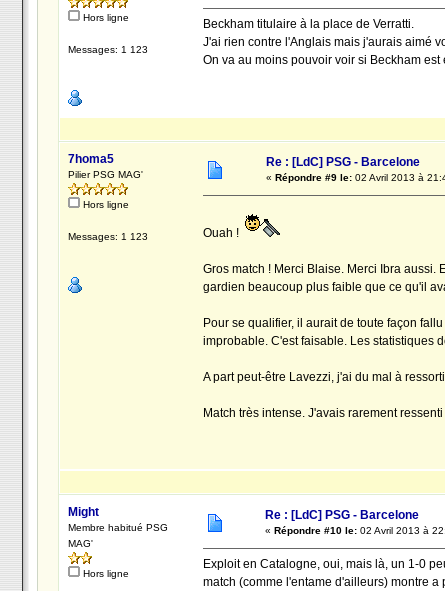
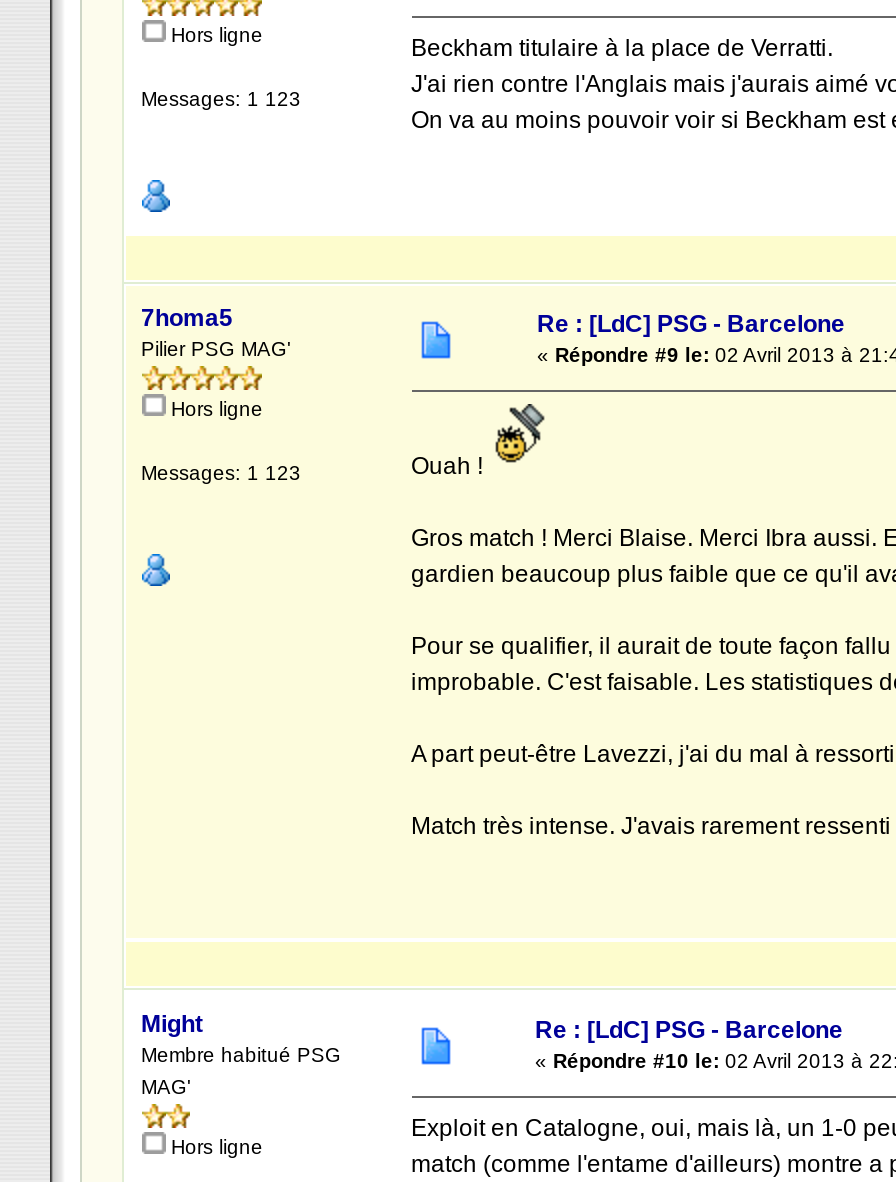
[247,202,281,238] [image] -> [502,402,566,474] [image]

